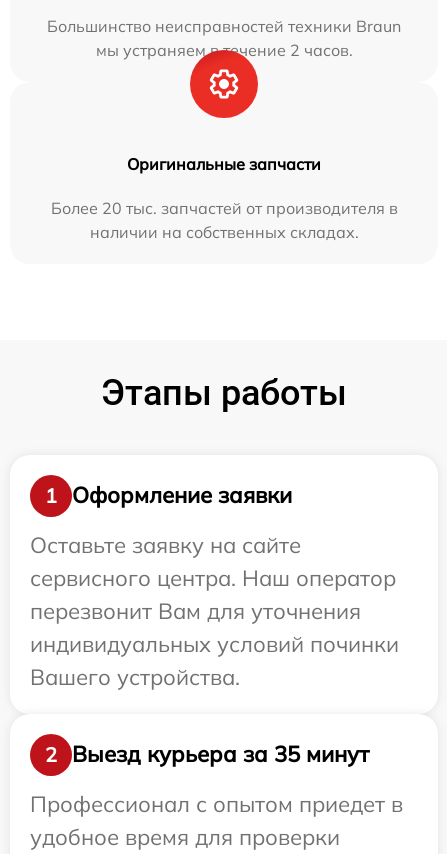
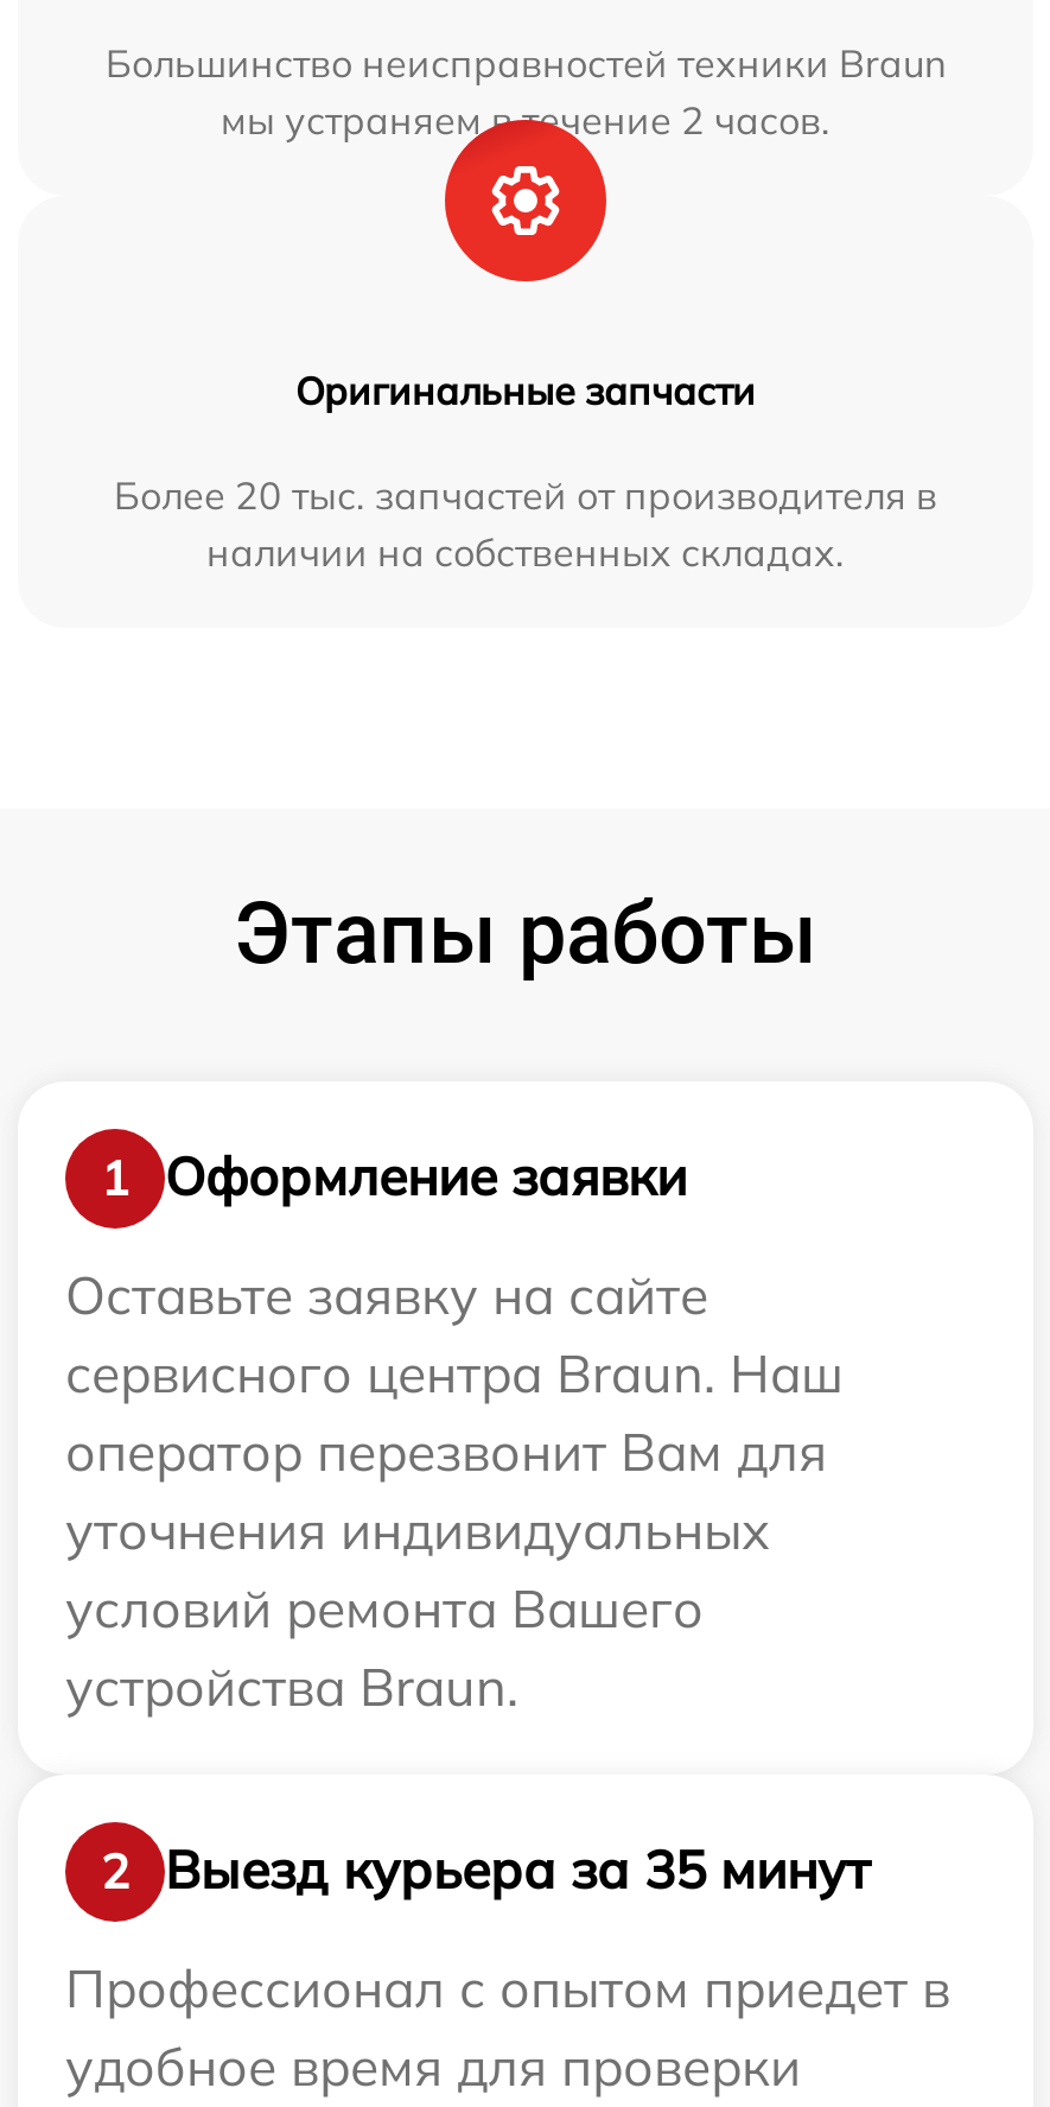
[30,564,399,691] сервисного центра. Наш оператор | перезвонит Вам для уточнения | индивидуальных условий починки | Вашего устройства. -> [65,1340,844,1720] сервисного центра Braun. Наш | оператор перезвонит Вам для | уточнения индивидуальных | условий ремонта Вашего | устройства Braun.

